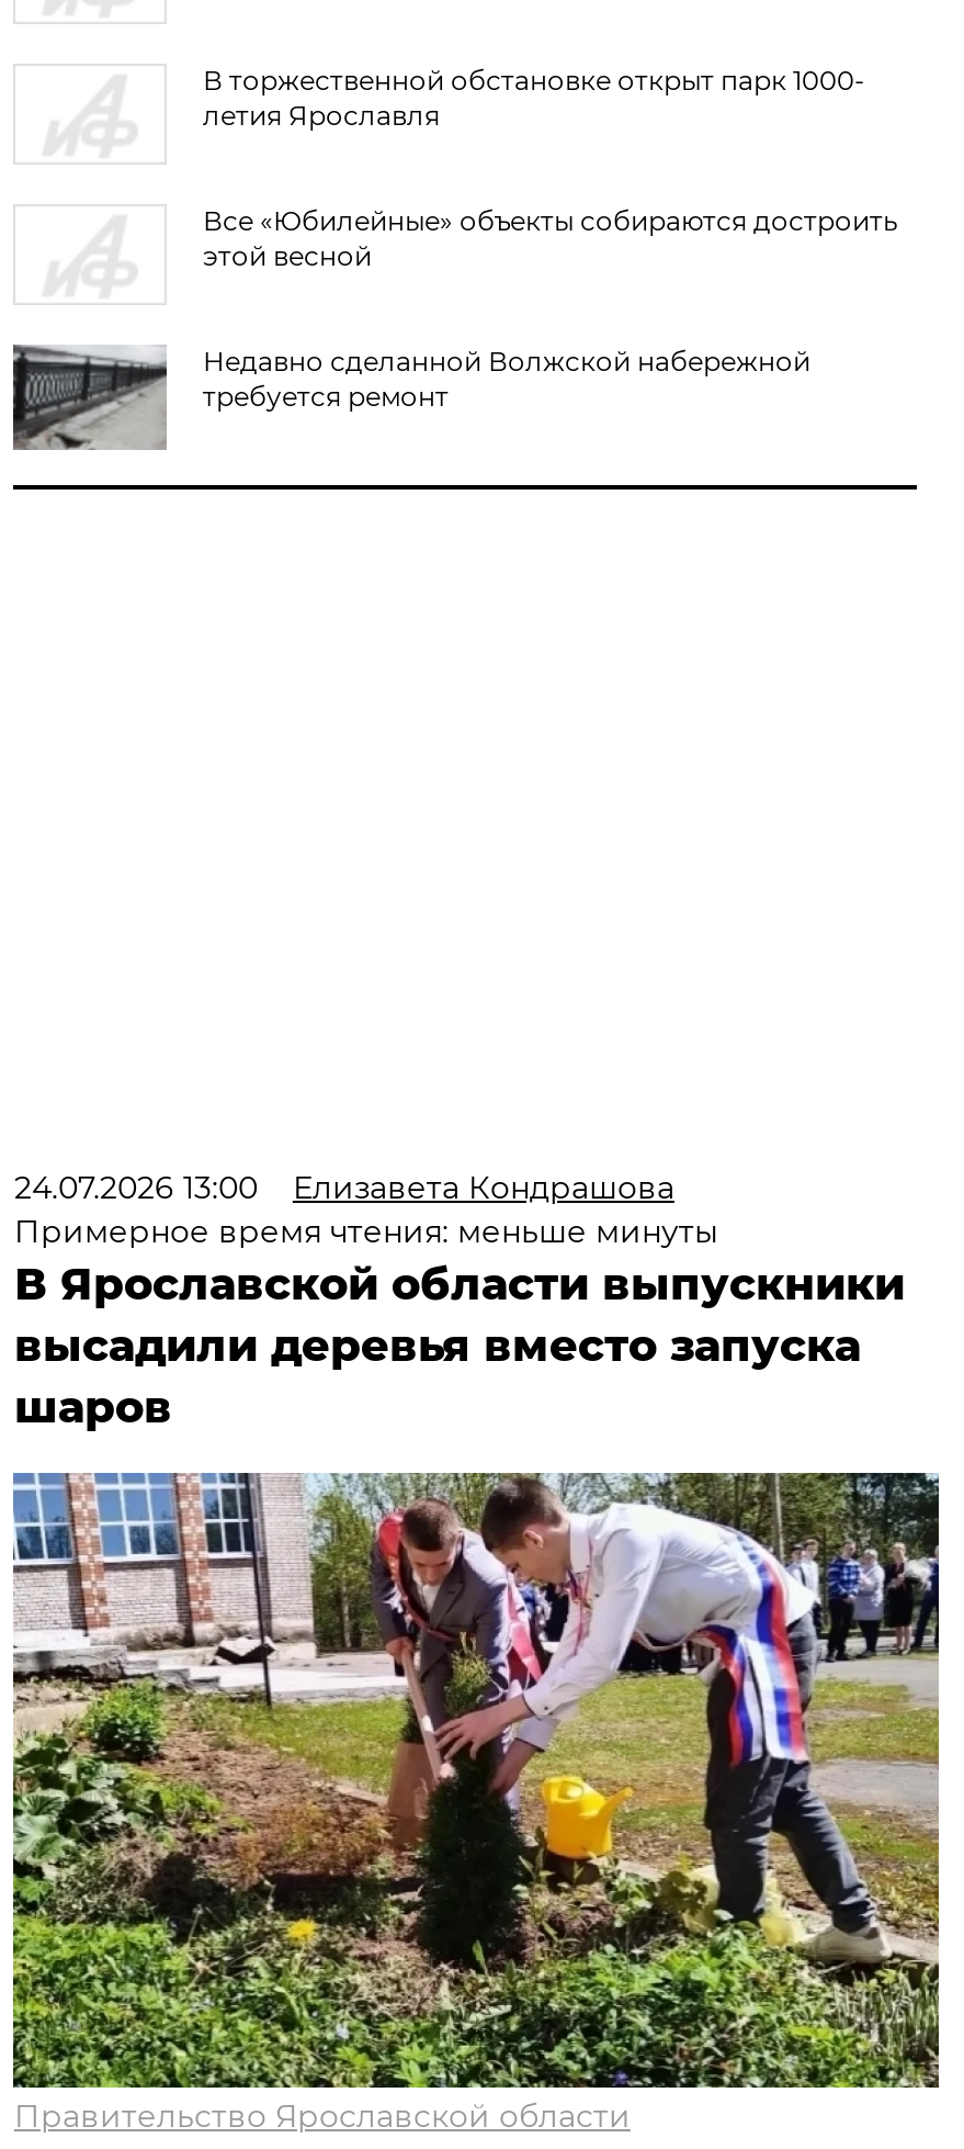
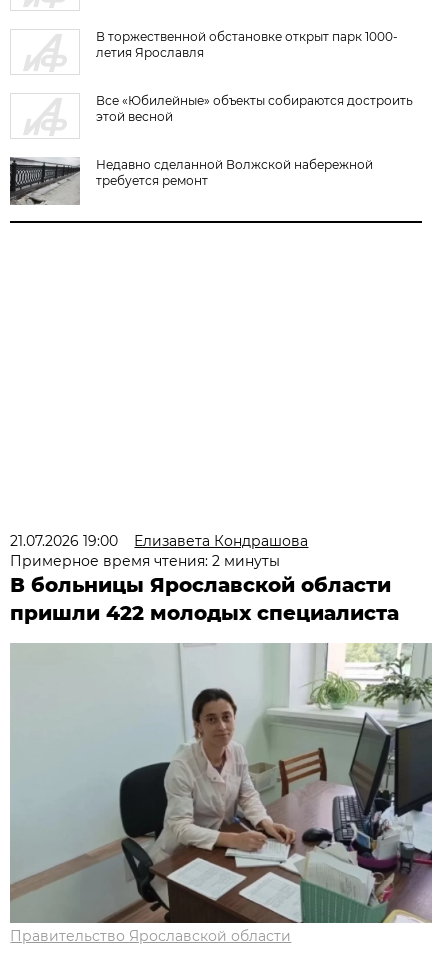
[14,1168,674,1207] 24.07.2026 13:00 Елизавета Кондрашова -> [10,532,308,550] 21.07.2026 19:00 Елизавета Кондрашова
[14,1212,905,1433] Примерное время чтения: меньше минуты | В Ярославской области выпускники | высадили деревья вместо запуска | шаров -> [10,552,399,625] Примерное время чтения: 2 минуты | В больницы Ярославской области | пришли 422 молодых специалиста
[13,1471,941,2090] [image] -> [10,643,433,924] [image]

